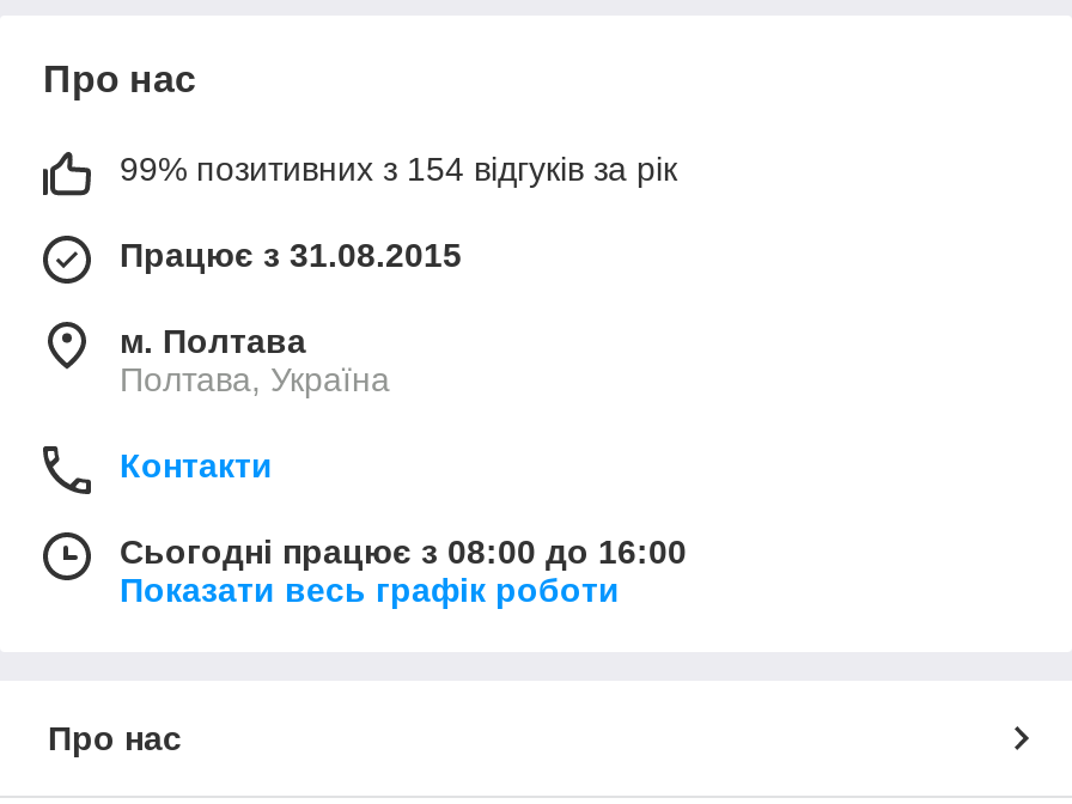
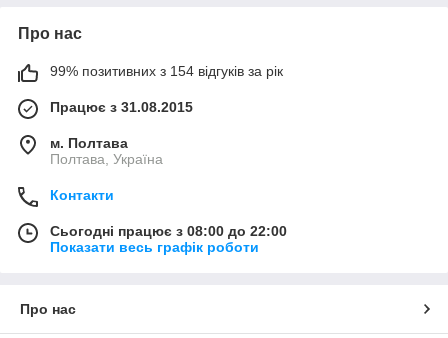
[120,532,687,570] Сьогодні працює з 08:00 до 16:00 -> [50,223,287,239] Сьогодні працює з 08:00 до 22:00

